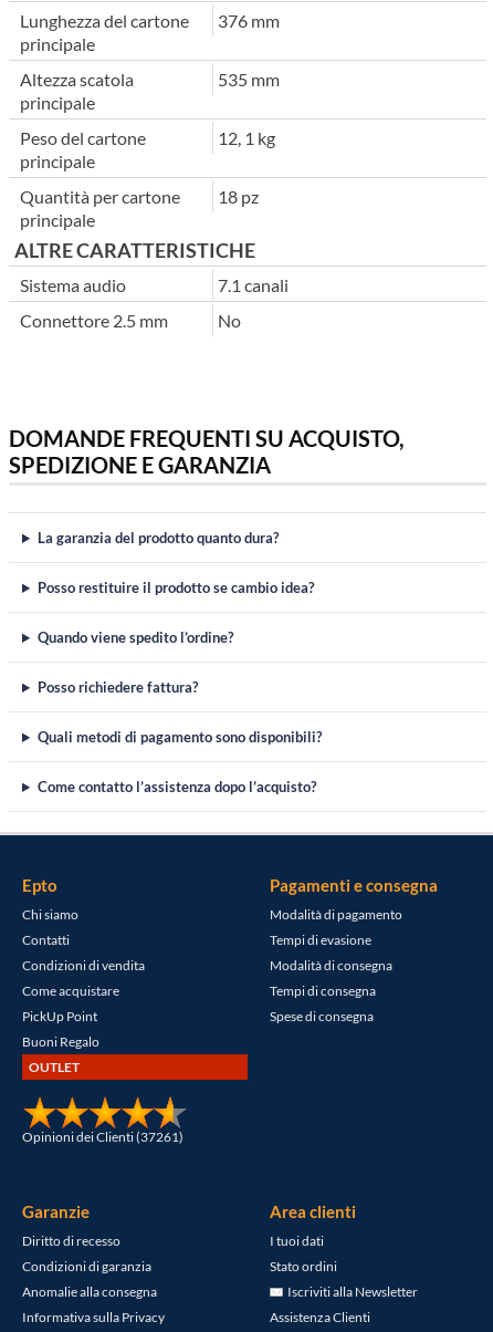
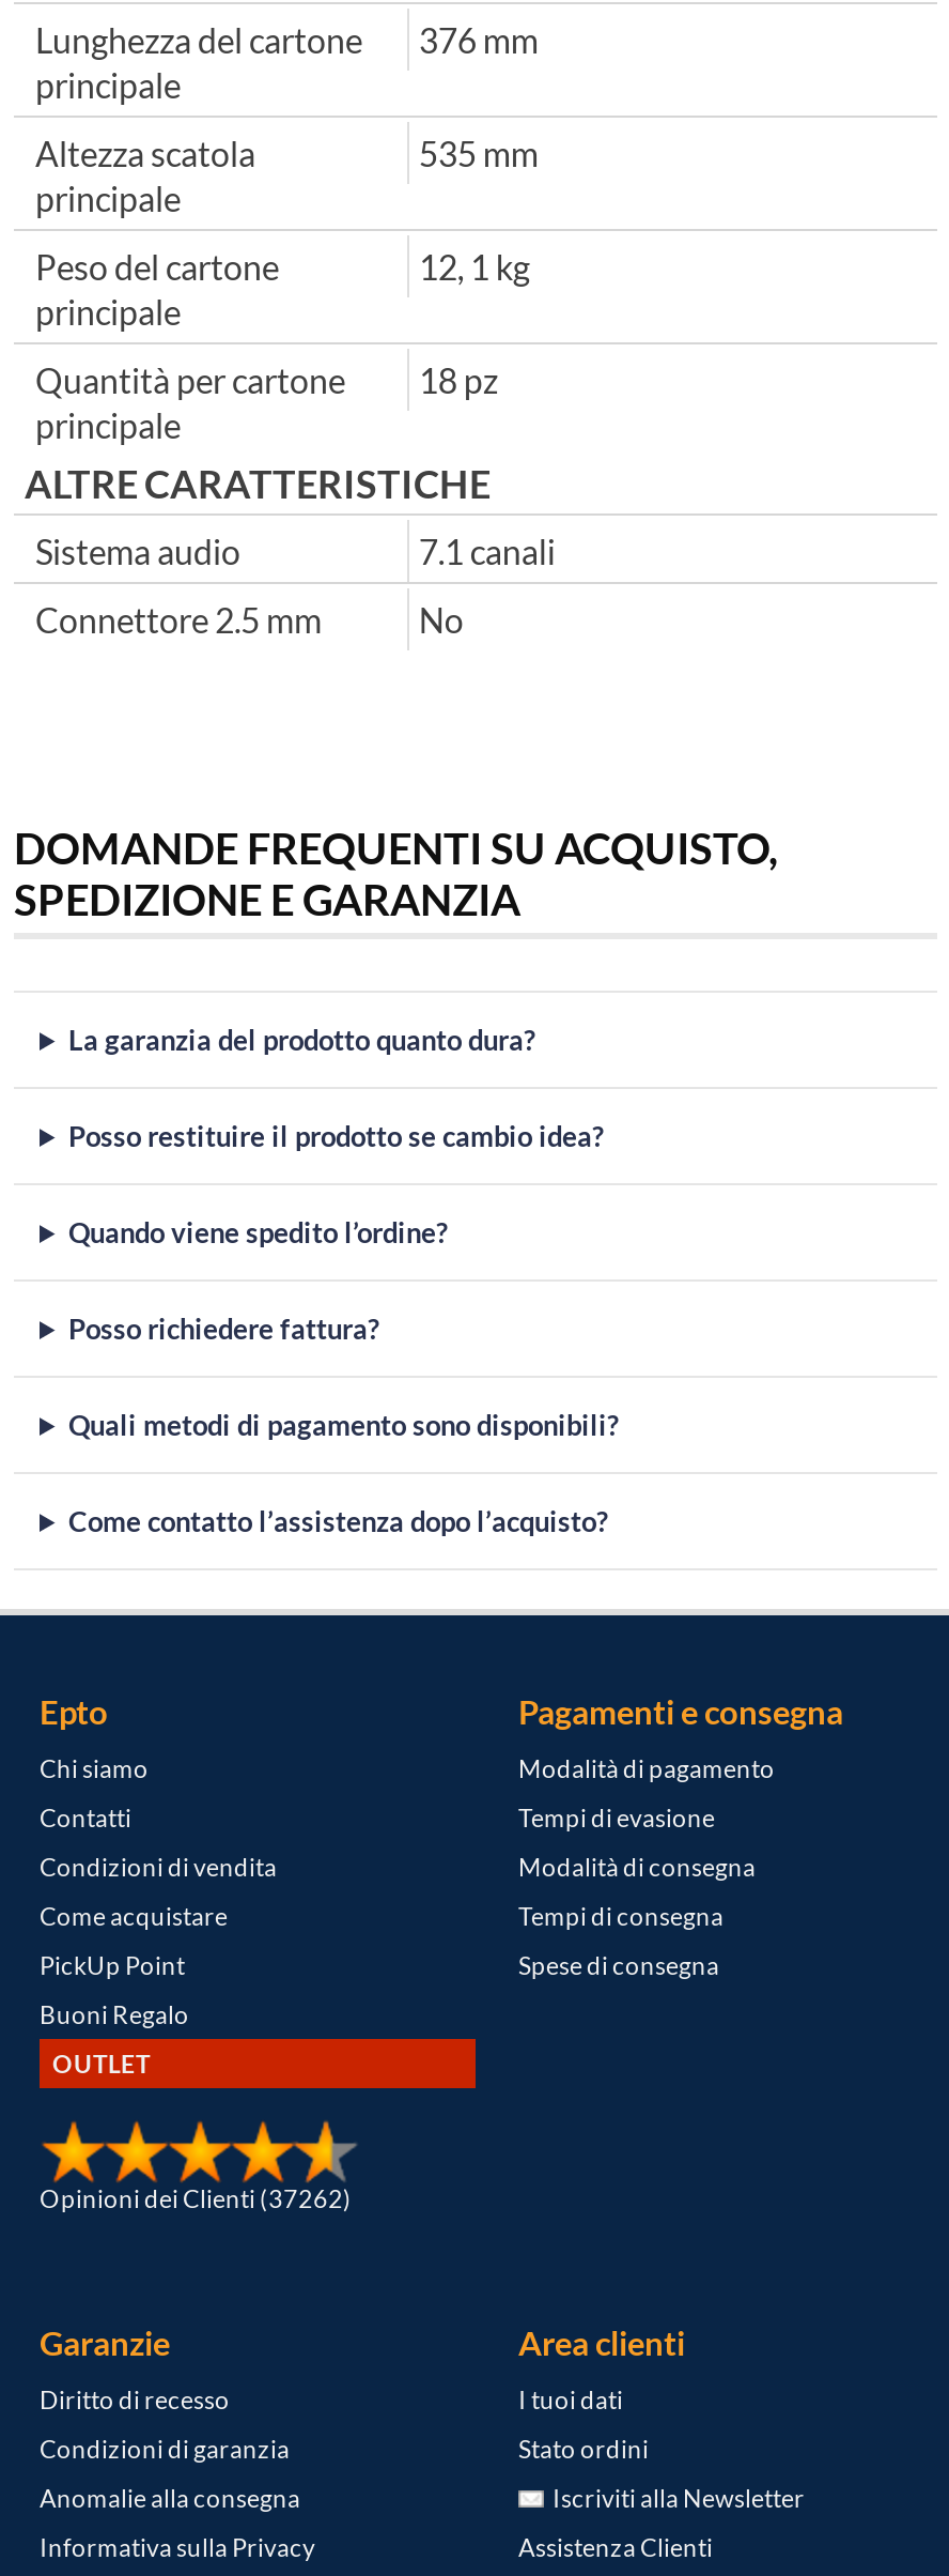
[22,1130,183,1144] Opinioni dei Clienti (37261) -> [40,2184,352,2212] Opinioni dei Clienti (37262)

